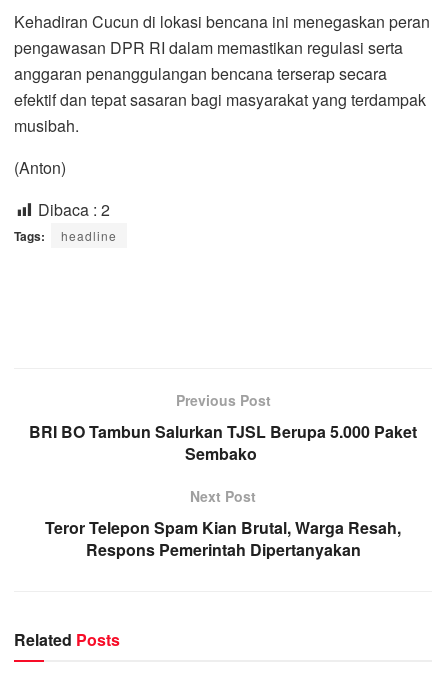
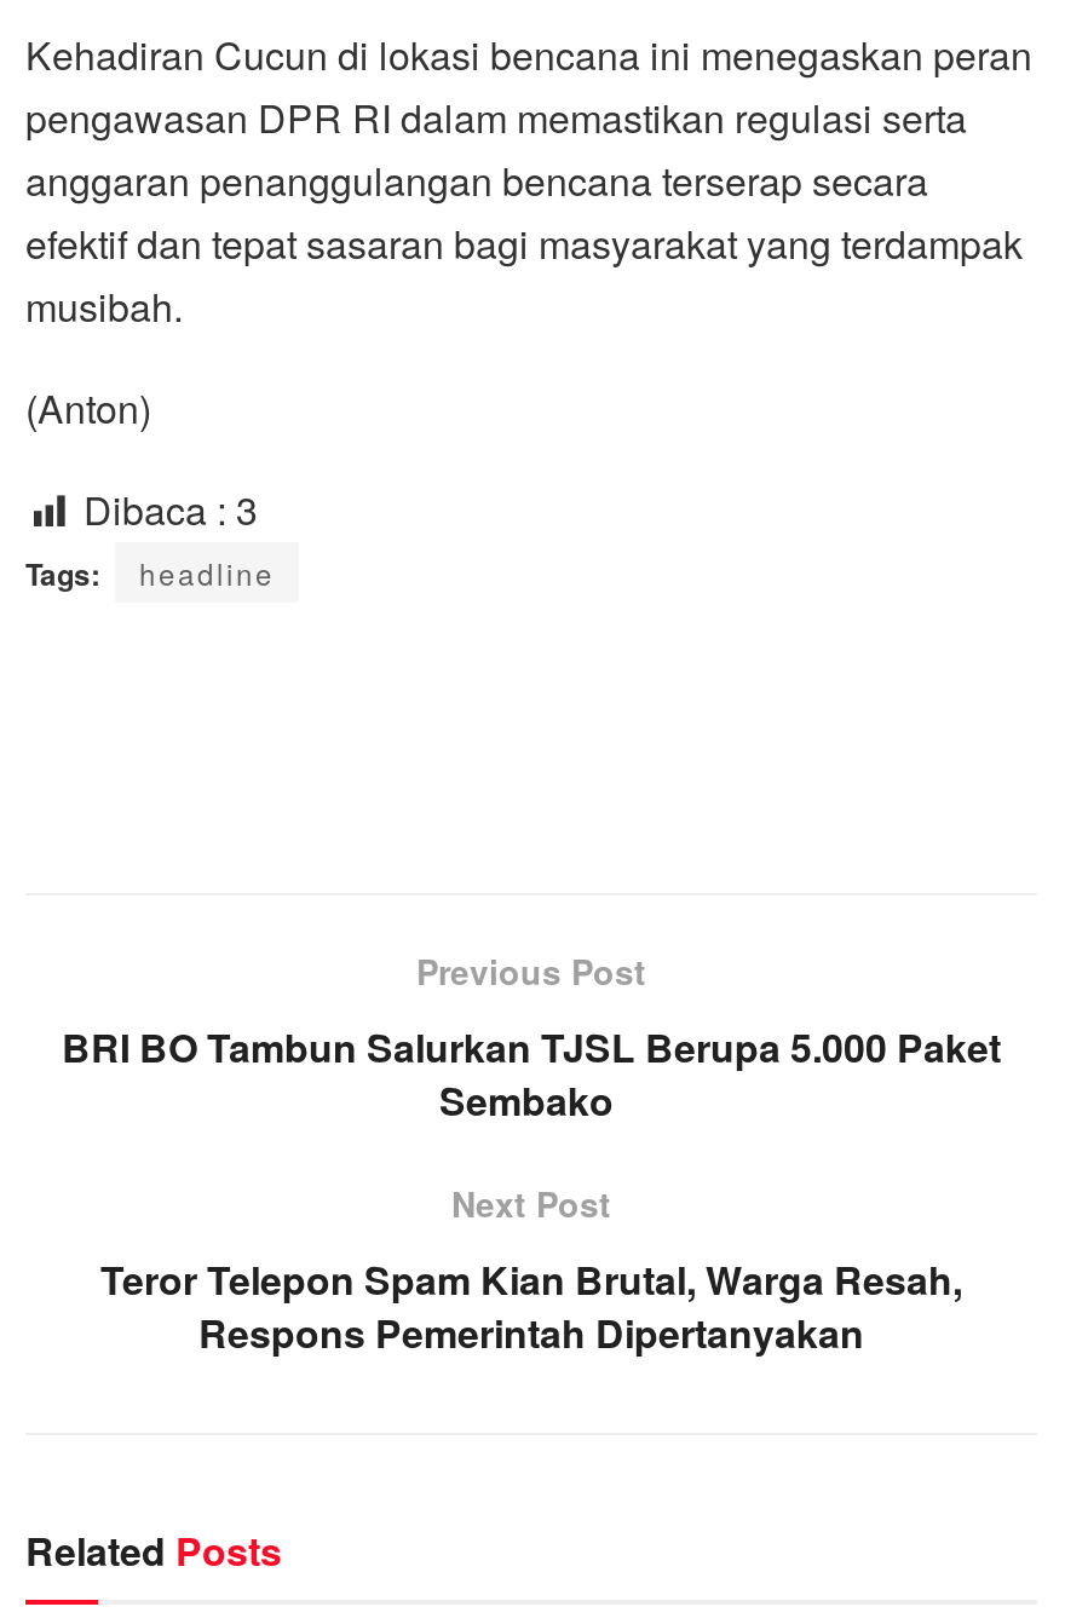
[38,198,110,221] Dibaca : 2 -> [84,481,258,537] Dibaca : 3

